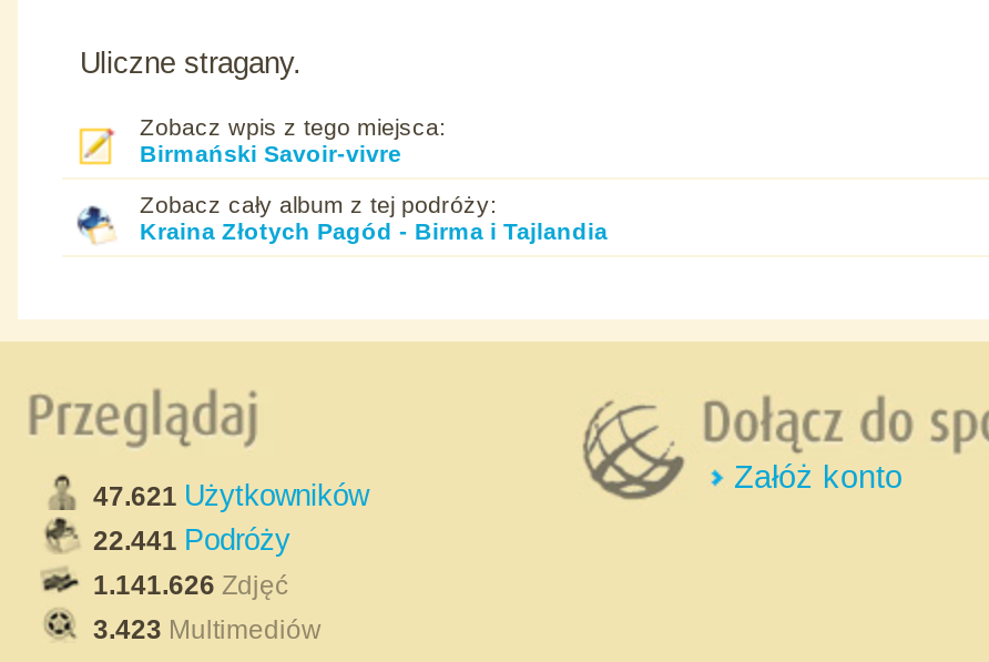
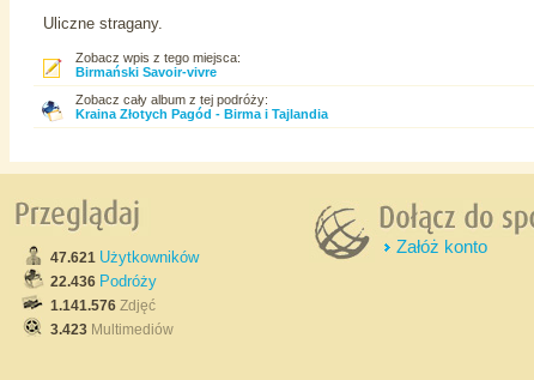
[93,523,290,557] 22.441 Podróży -> [50,272,157,290] 22.436 Podróży
[93,570,288,601] 1.141.626 Zdjęć -> [50,297,156,314] 1.141.576 Zdjęć

